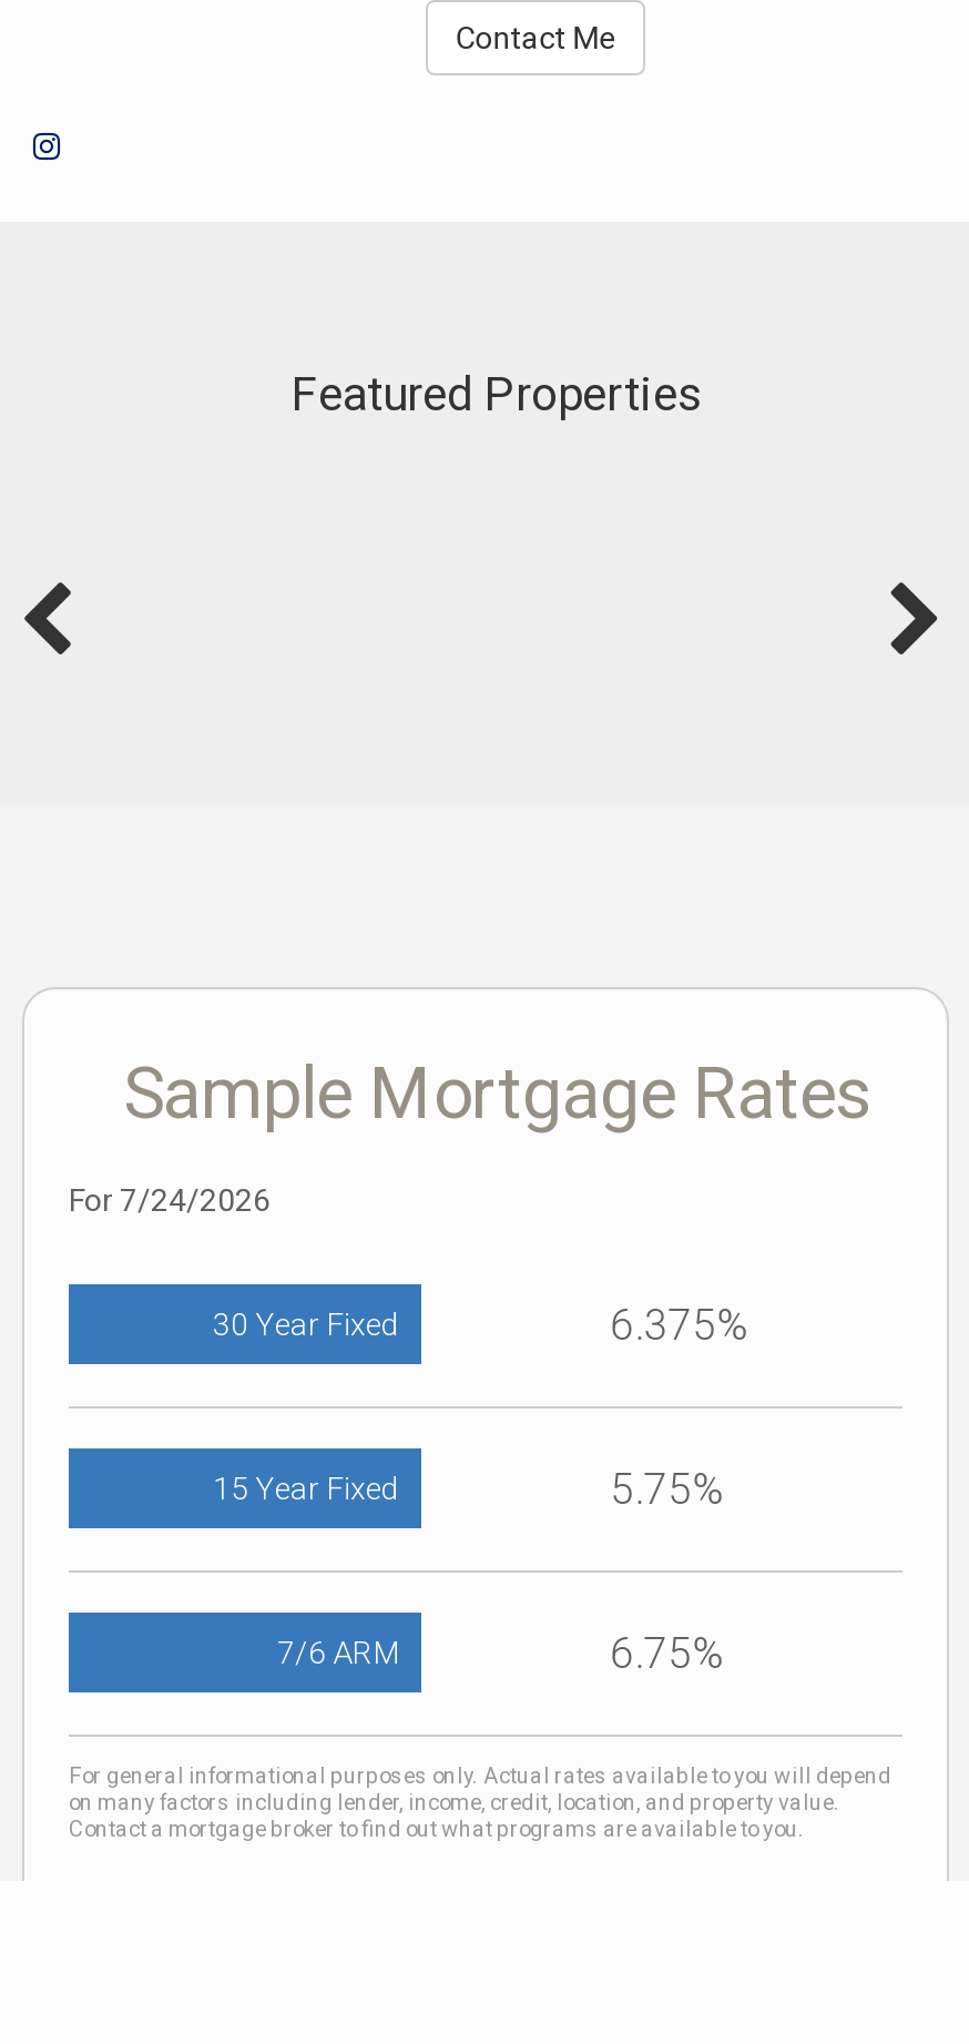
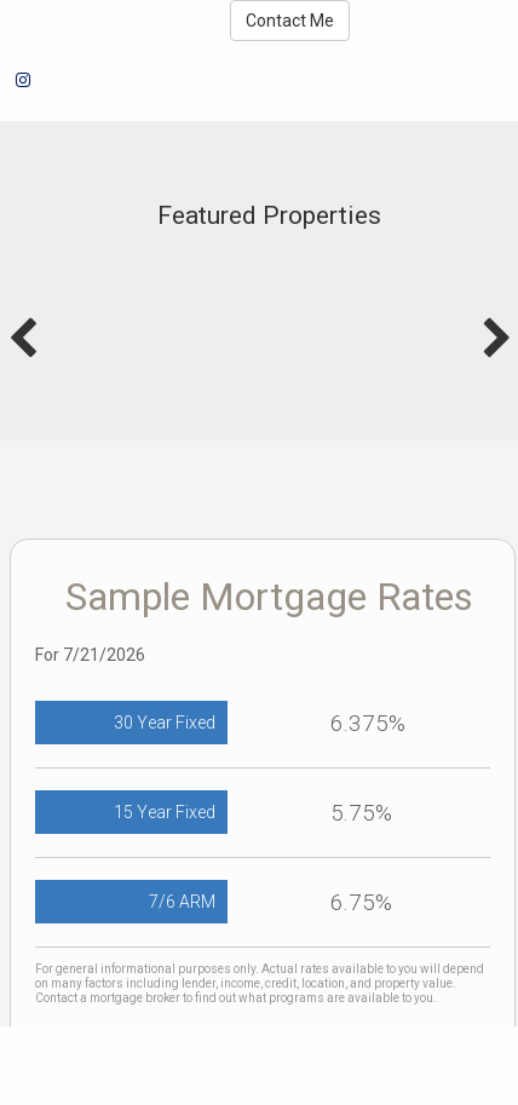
[69,1183,271,1218] For 7/24/2026 -> [35,645,145,665] For 7/21/2026

